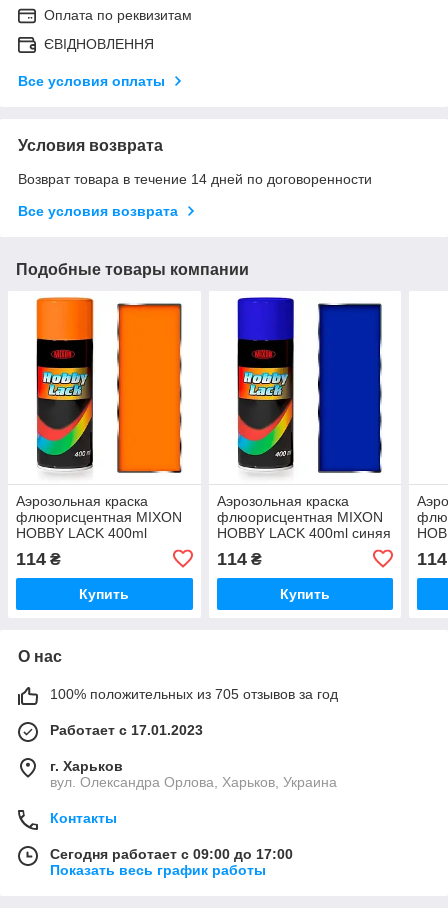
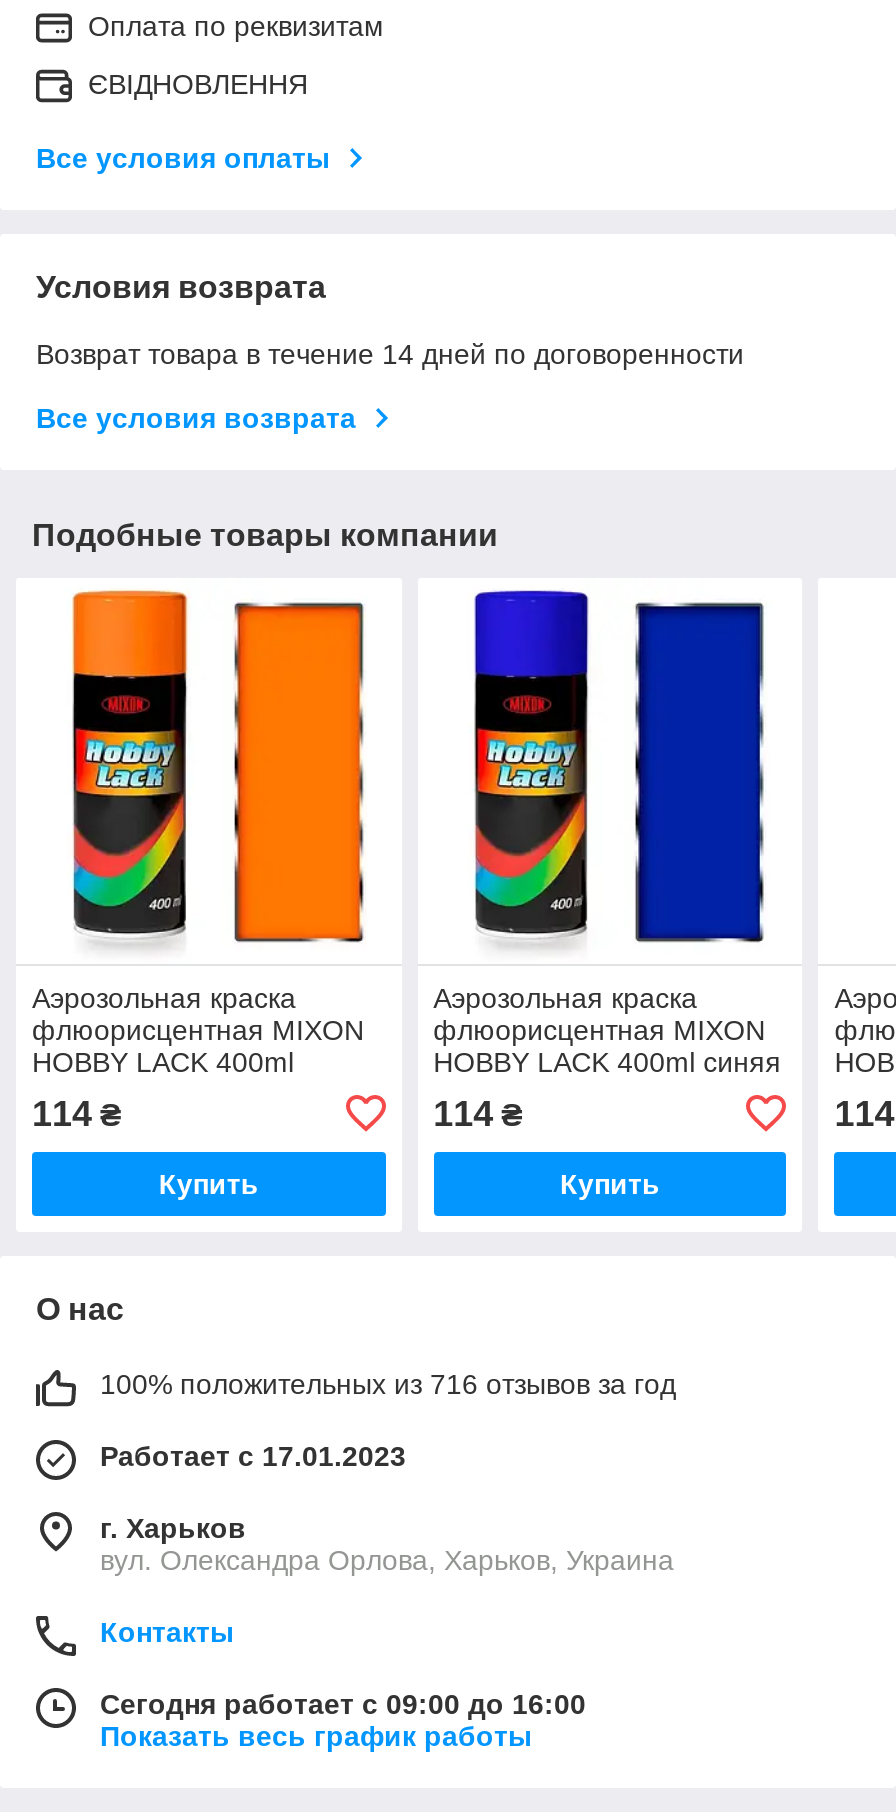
[50,686,338,702] 100% положительных из 705 отзывов за год -> [100,1368,676,1400] 100% положительных из 716 отзывов за год
[50,846,293,862] Сегодня работает с 09:00 до 17:00 -> [100,1688,586,1720] Сегодня работает с 09:00 до 16:00

